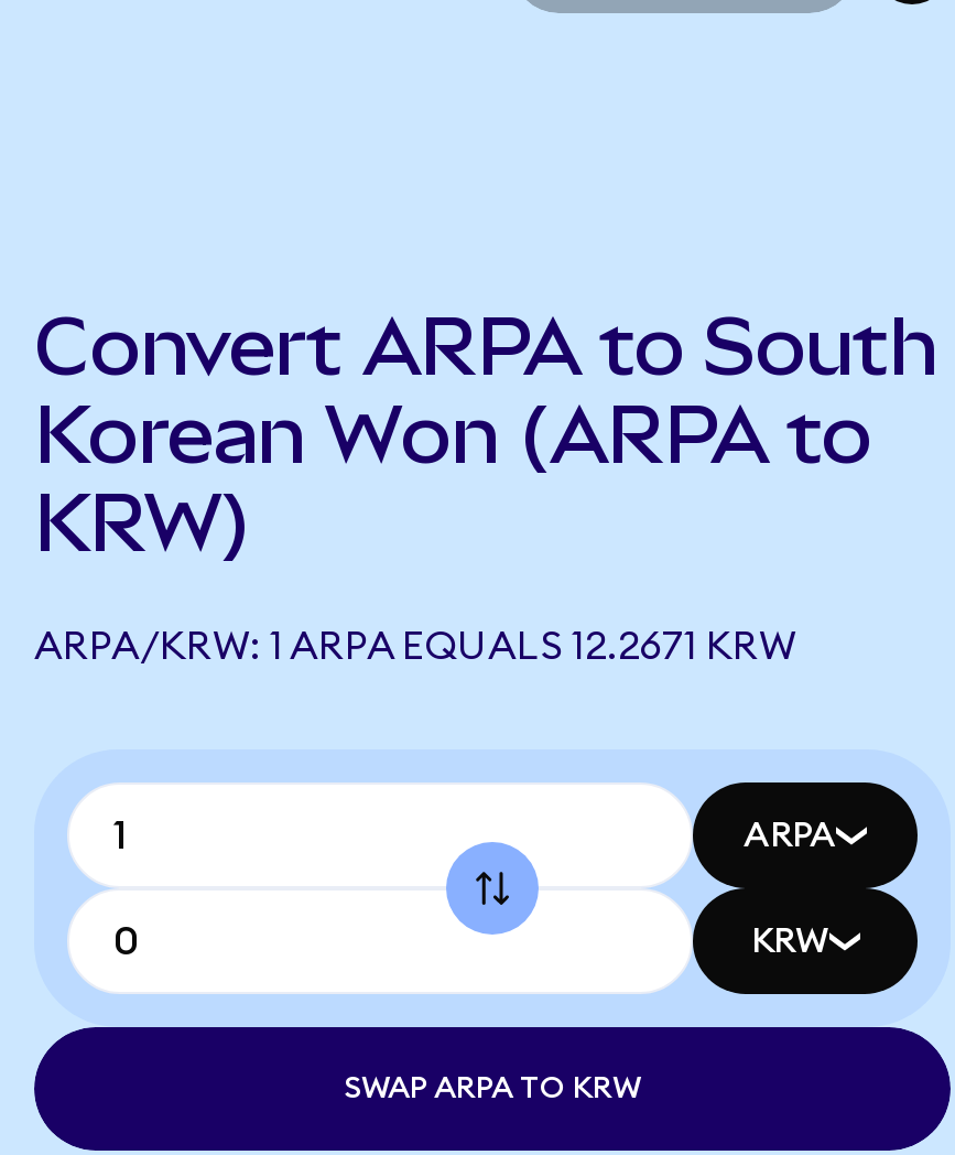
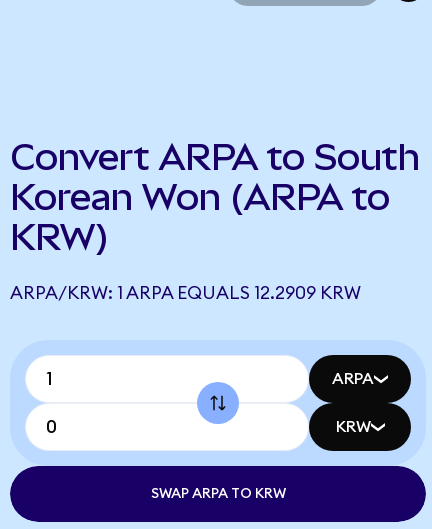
[34,626,796,666] ARPA/KRW: 1 ARPA EQUALS 12.2671 KRW -> [10,284,361,302] ARPA/KRW: 1 ARPA EQUALS 12.2909 KRW

